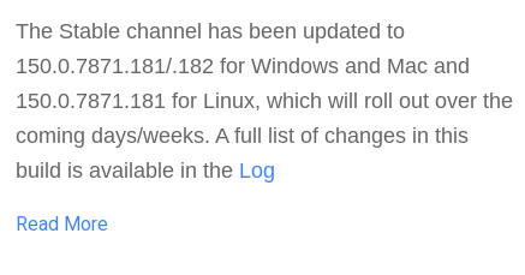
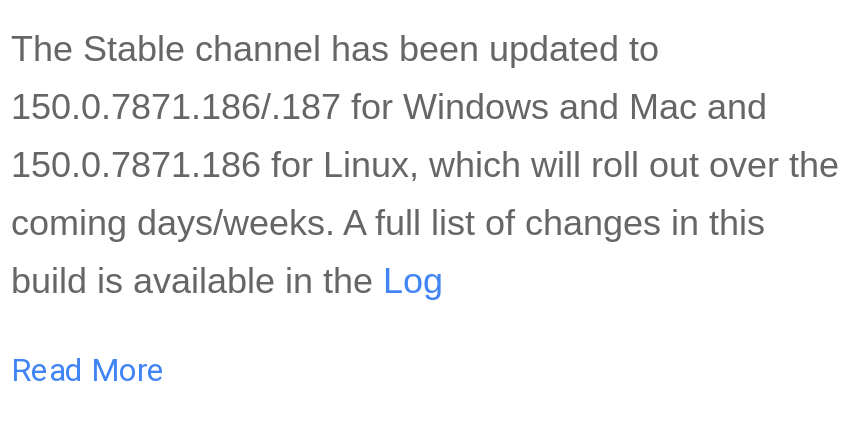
[16,54,470,78] 150.0.7871.181/.182 for Windows and Mac and -> [11,87,767,127] 150.0.7871.186/.187 for Windows and Mac and
[16,89,513,113] 150.0.7871.181 for Linux, which will roll out over the -> [11,145,839,185] 150.0.7871.186 for Linux, which will roll out over the

